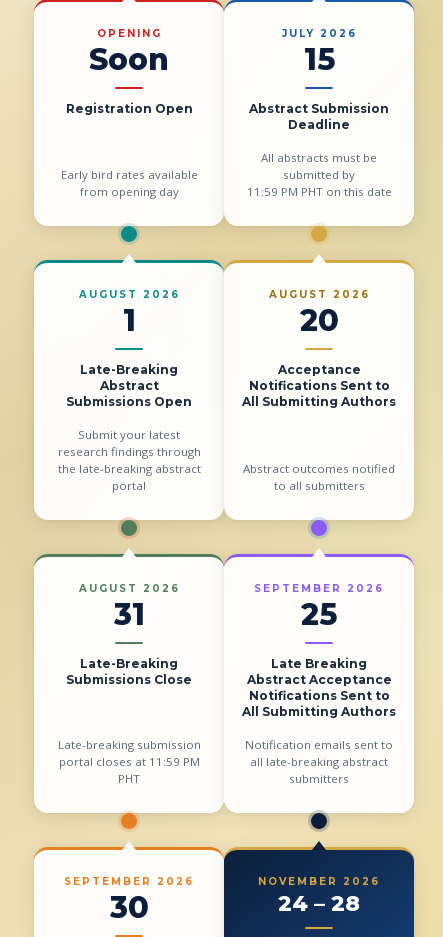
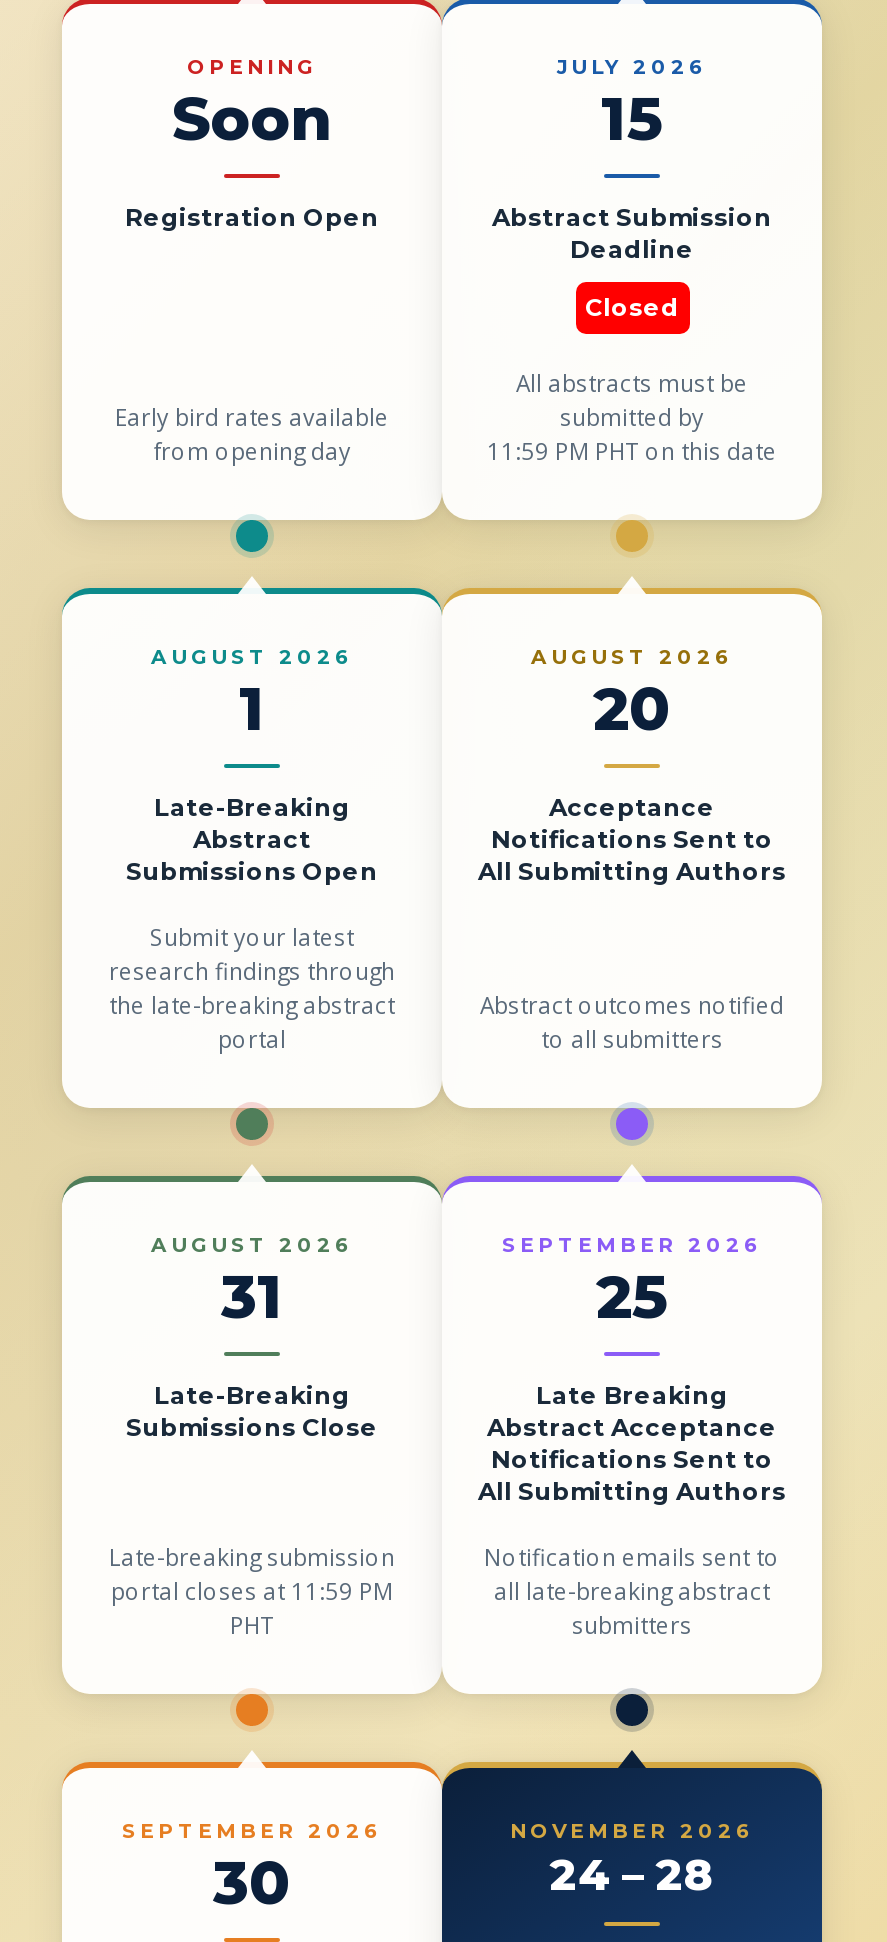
none -> [585,291,679,321] Closed

